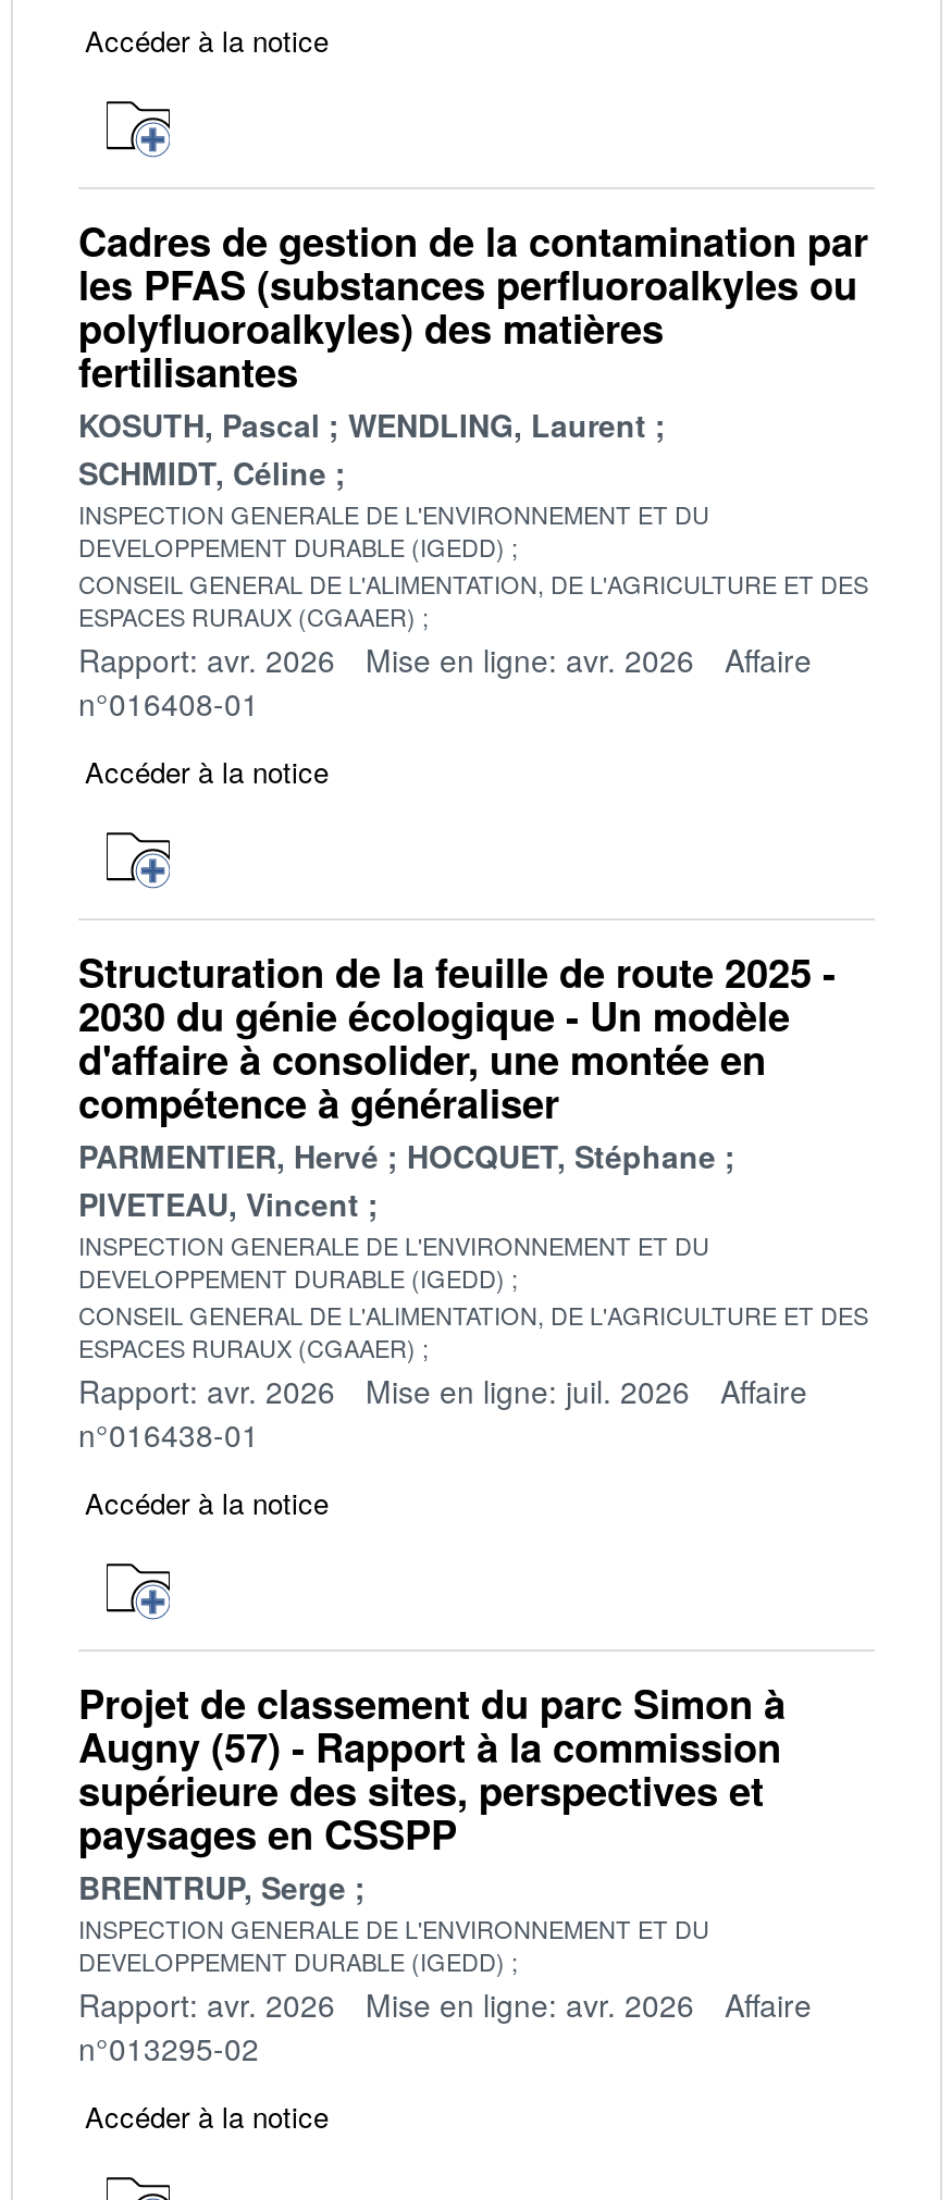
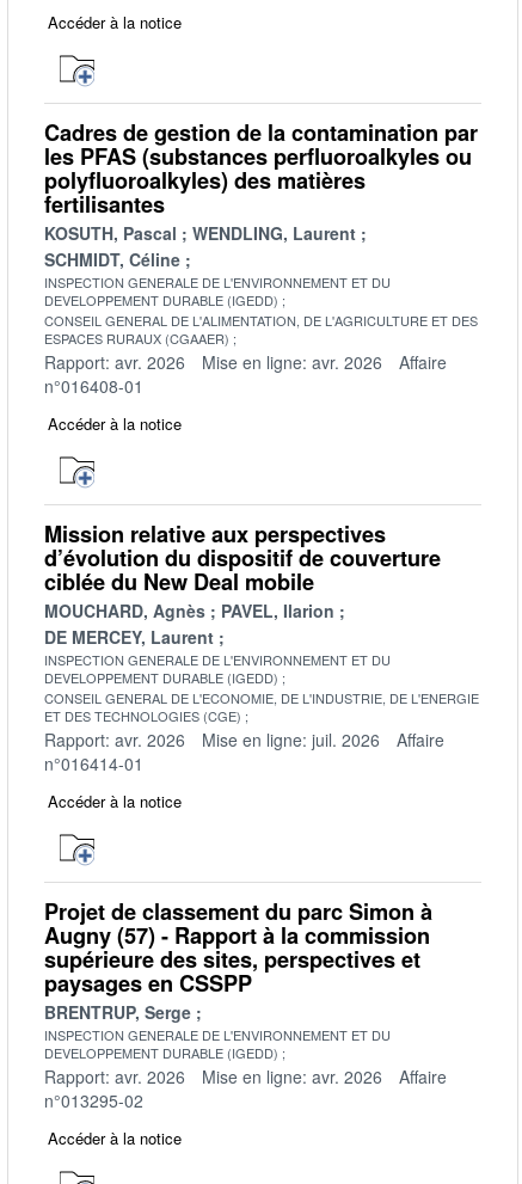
[78,944,836,1225] Structuration de la feuille de route 2025 - | 2030 du génie écologique - Un modèle | d'affaire à consolider, une montée en | compétence à généraliser | PARMENTIER, Hervé | HOCQUET, Stéphane | PIVETEAU, Vincent -> [44,518,441,649] Mission relative aux perspectives | d’évolution du dispositif de couverture | ciblée du New Deal mobile | MOUCHARD, Agnès | PAVEL, Ilarion | DE MERCEY, Laurent
[78,1297,868,1364] CONSEIL GENERAL DE L'ALIMENTATION, DE L'AGRICULTURE ET DES | ESPACES RURAUX (CGAAER) -> [44,688,479,725] CONSEIL GENERAL DE L'ECONOMIE, DE L'INDUSTRIE, DE L'ENERGIE | ET DES TECHNOLOGIES (CGE)
[78,1412,259,1456] n°016438-01 -> [44,751,143,775] n°016414-01

